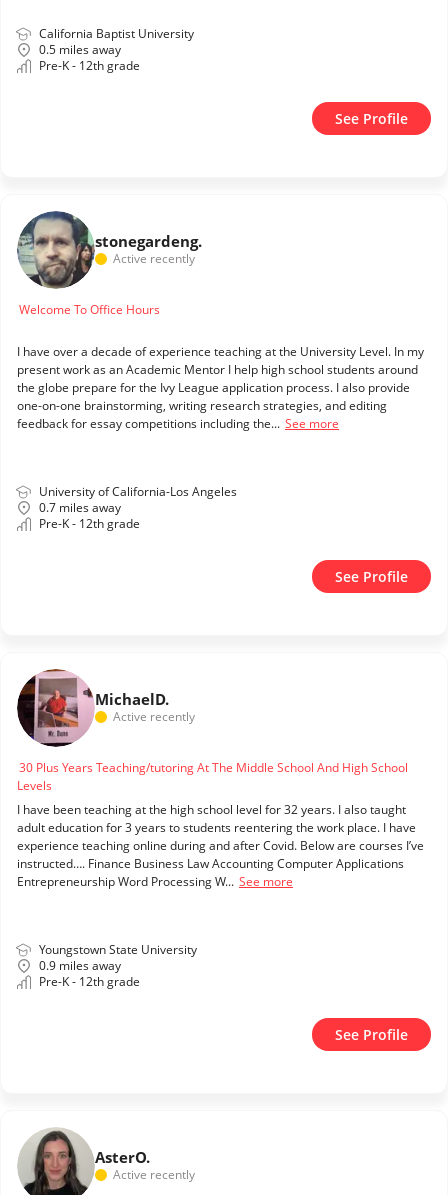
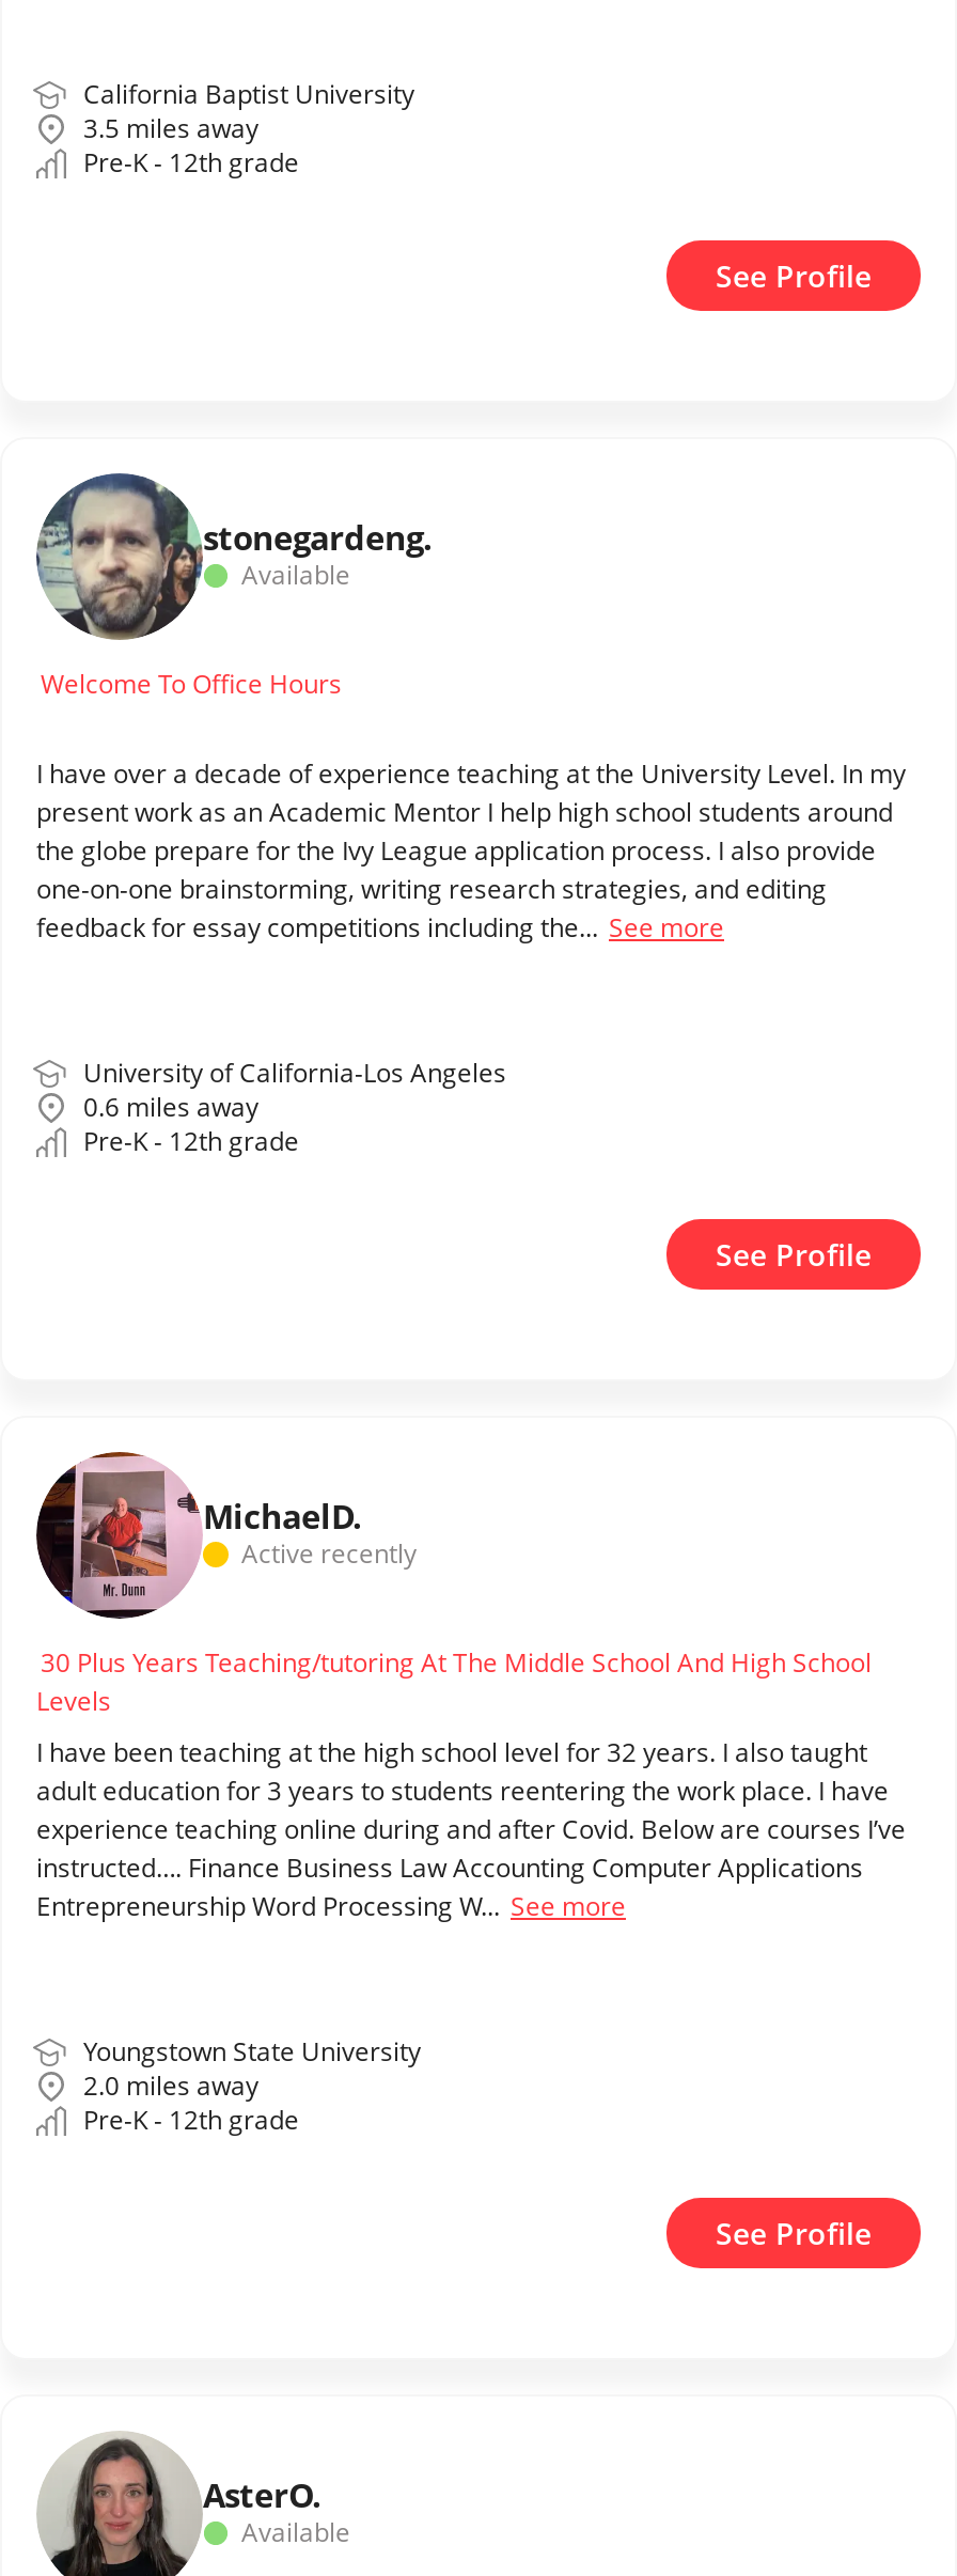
[39,41,121,58] 0.5 miles away -> [83,110,258,146] 3.5 miles away
[113,250,195,267] Active recently -> [241,557,350,593] Available
[39,499,121,516] 0.7 miles away -> [83,1089,258,1125] 0.6 miles away
[39,957,121,974] 0.9 miles away -> [83,2067,258,2104] 2.0 miles away
[113,1166,195,1183] Active recently -> [241,2514,350,2550] Available

